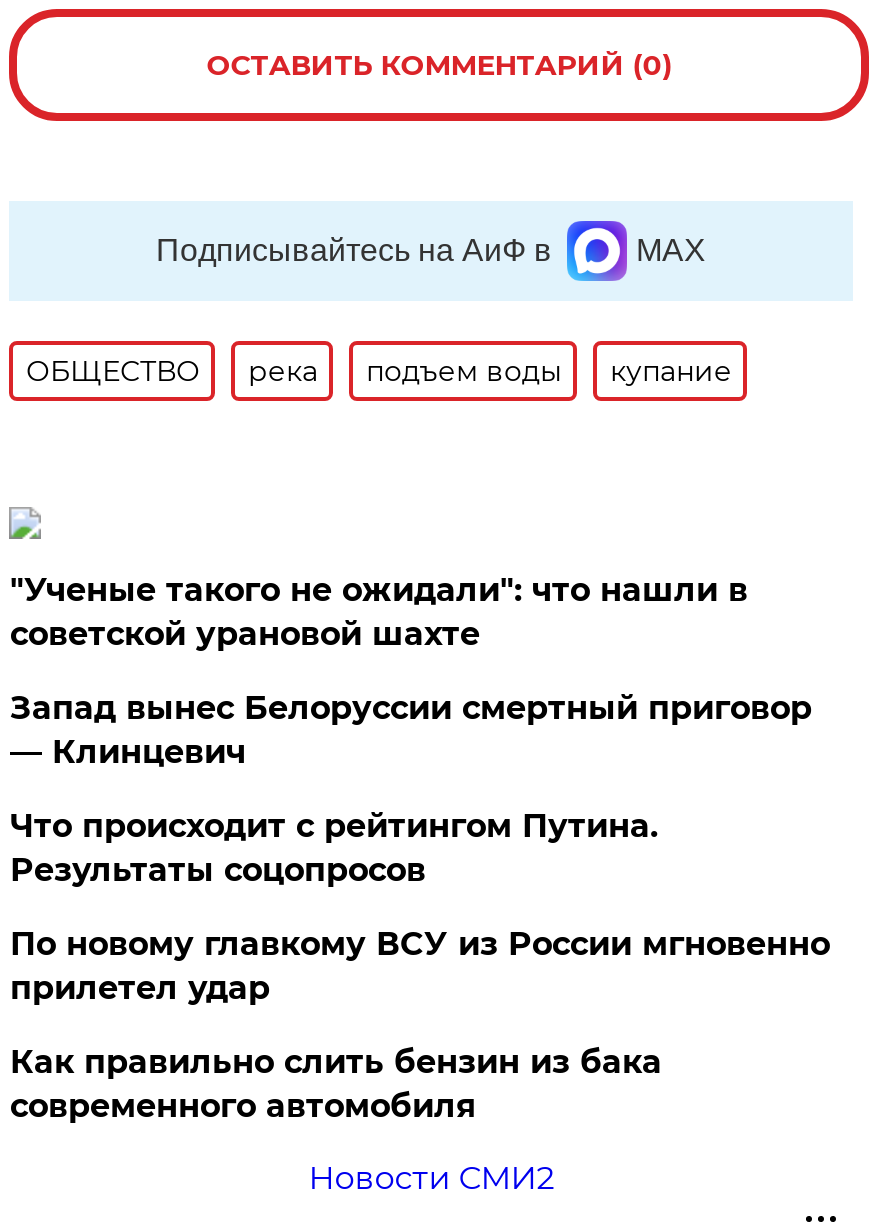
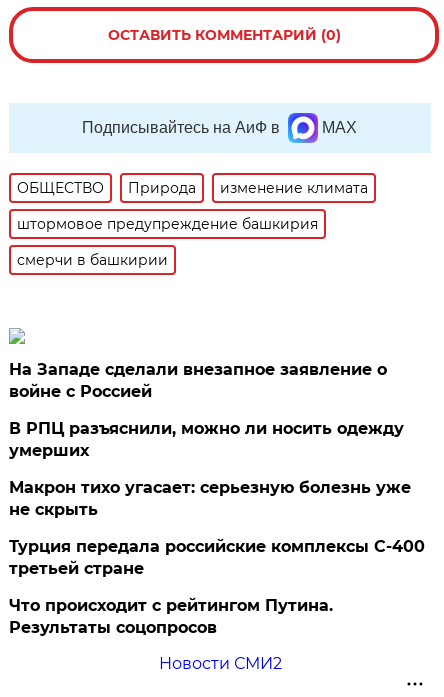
[248,353,732,389] река | подъем воды | купание -> [17,179,368,269] Природа | изменение климата | штормовое предупреждение башкирия | смерчи в башкирии
[10,571,812,771] "Ученые такого не ожидали": что нашли в | советской урановой шахте | Запад вынес Белоруссии смертный приговор | — Клинцевич -> [9,360,425,578] На Западе сделали внезапное заявление о | войне с Россией | В РПЦ разъяснили, можно ли носить одежду | умерших | Макрон тихо угасает: серьезную болезнь уже | не скрыть | Турция передала российские комплексы С-400 | третьей стране
moved [10,807,658,889] -> [9,596,333,637]: Что происходит с рейтингом Путина. | Результаты соцопросов
[10,925,830,1125] По новому главкому ВСУ из России мгновенно | прилетел удар | Как правильно слить бензин из бака | современного автомобиля -> none

